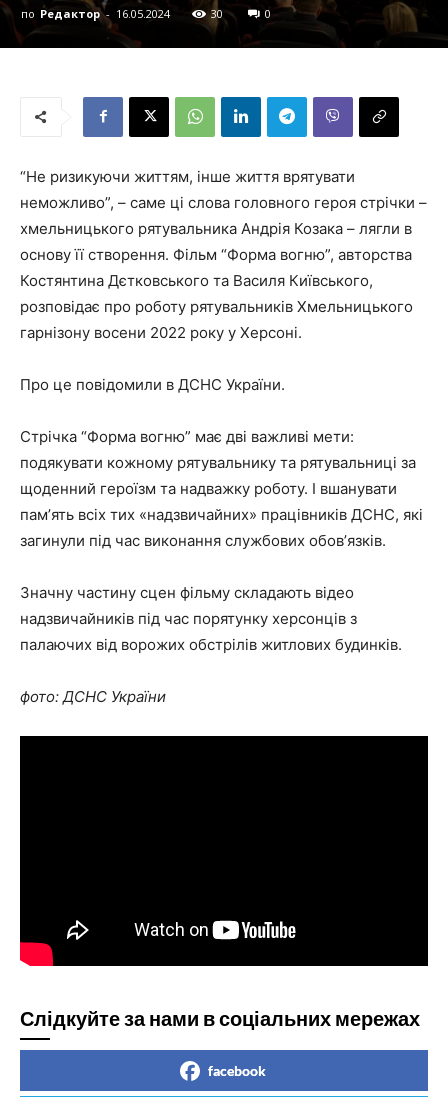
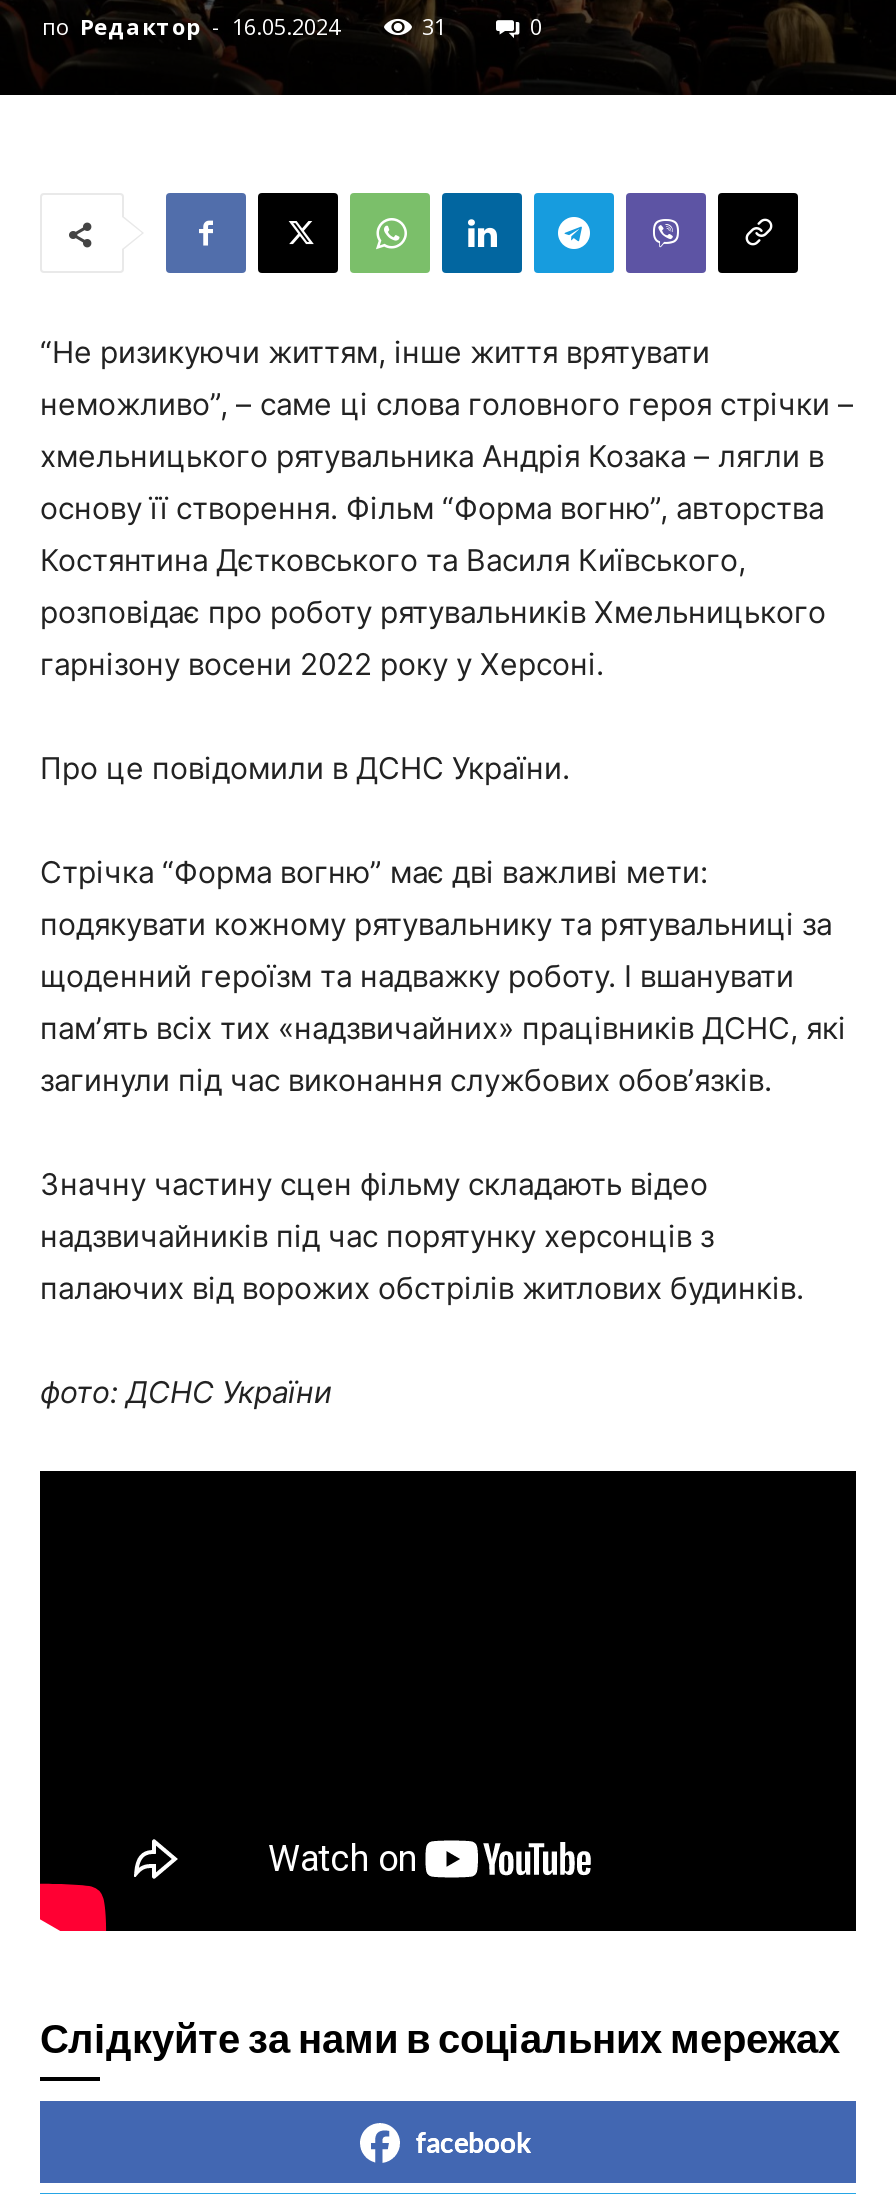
[211,6,223,21] 30 -> [422,11,446,41] 31

